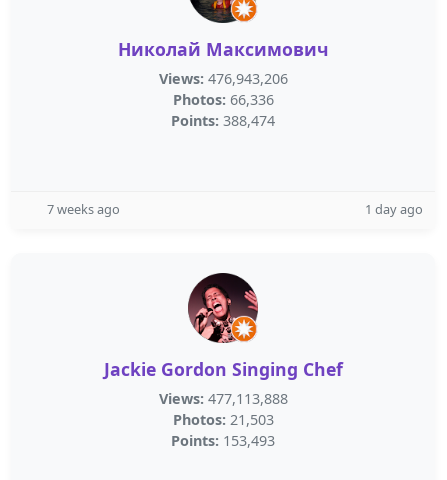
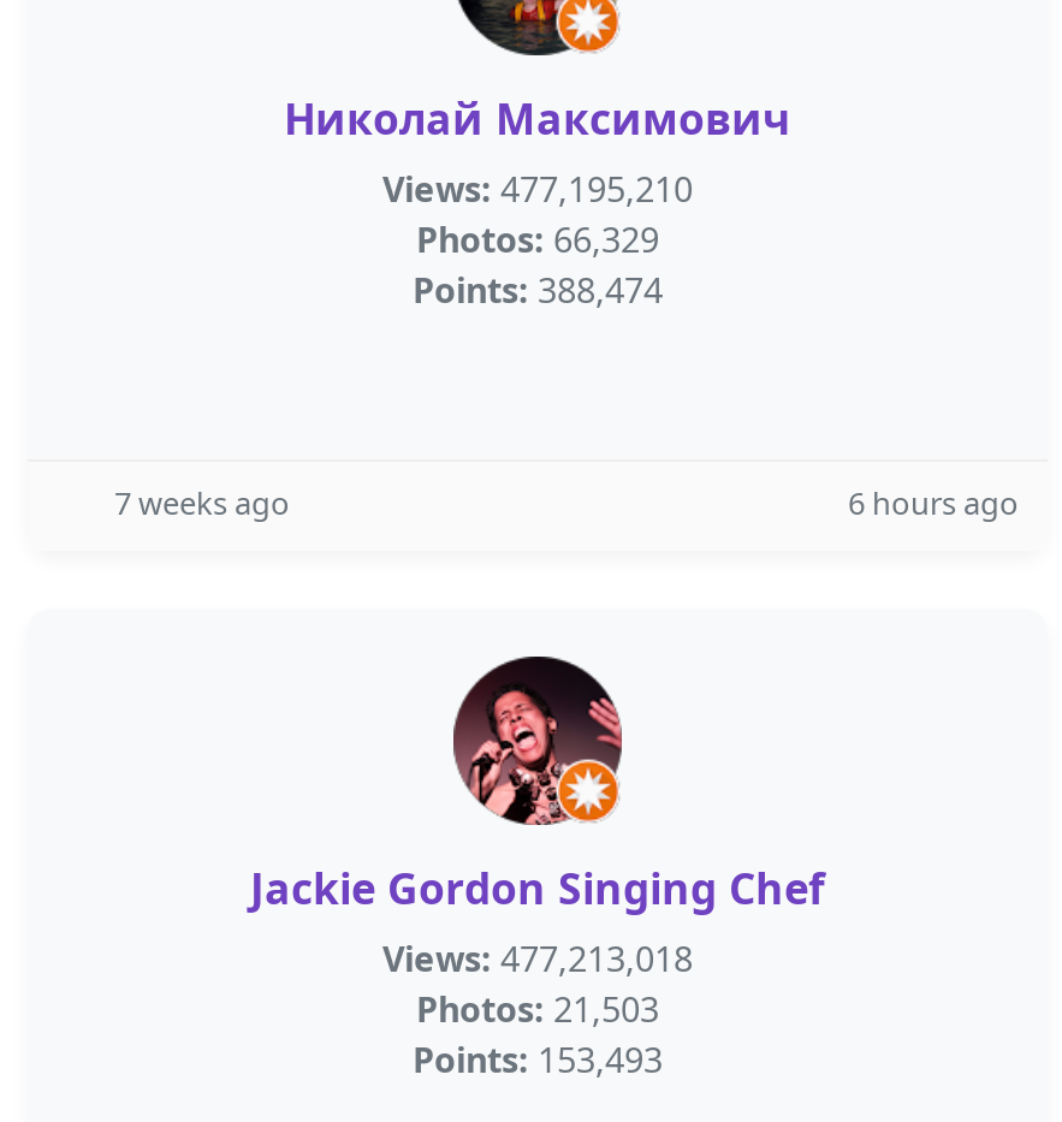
[158,69,287,88] Views: 476,943,206 -> [382,166,693,212] Views: 477,195,210
[172,90,273,109] Photos: 66,336 -> [416,216,659,262] Photos: 66,329
[365,200,423,218] 1 day ago -> [848,481,1019,524] 6 hours ago
[158,389,287,408] Views: 477,113,888 -> [382,936,693,981] Views: 477,213,018

